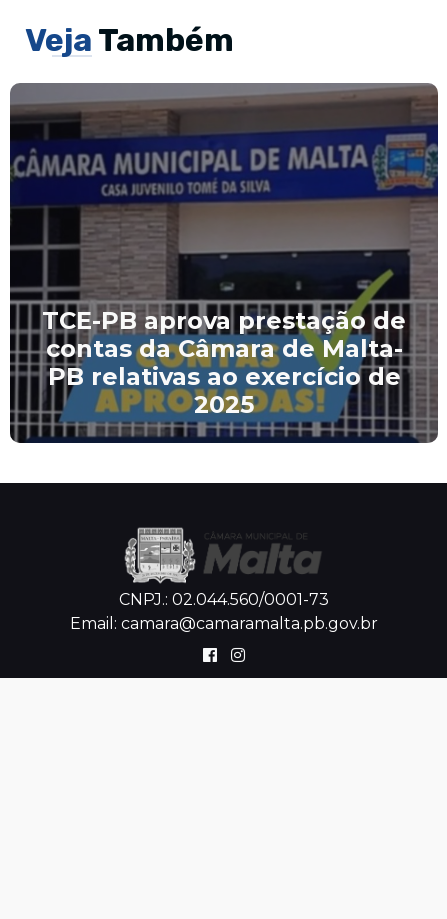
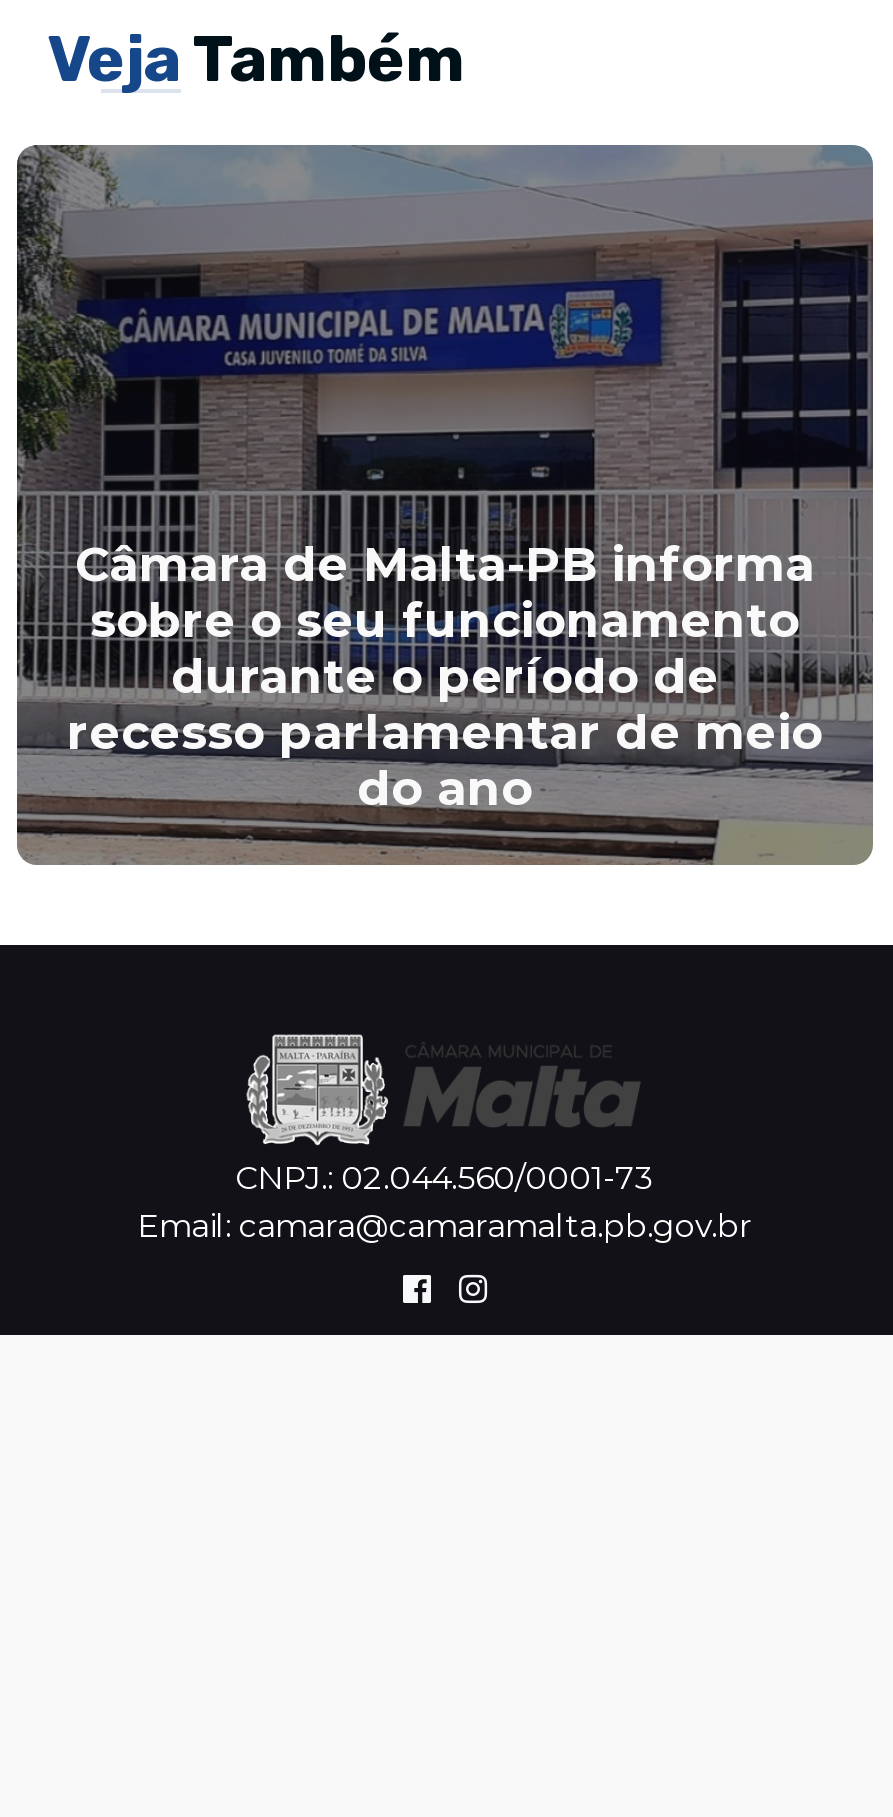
[9,83,438,444] [image] | TCE-PB aprova prestação de | contas da Câmara de Malta- | PB relativas ao exercício de | 2025 -> [15,147,873,817] [image] | Câmara de Malta-PB informa | sobre o seu funcionamento | durante o período de | recesso parlamentar de meio | do ano

